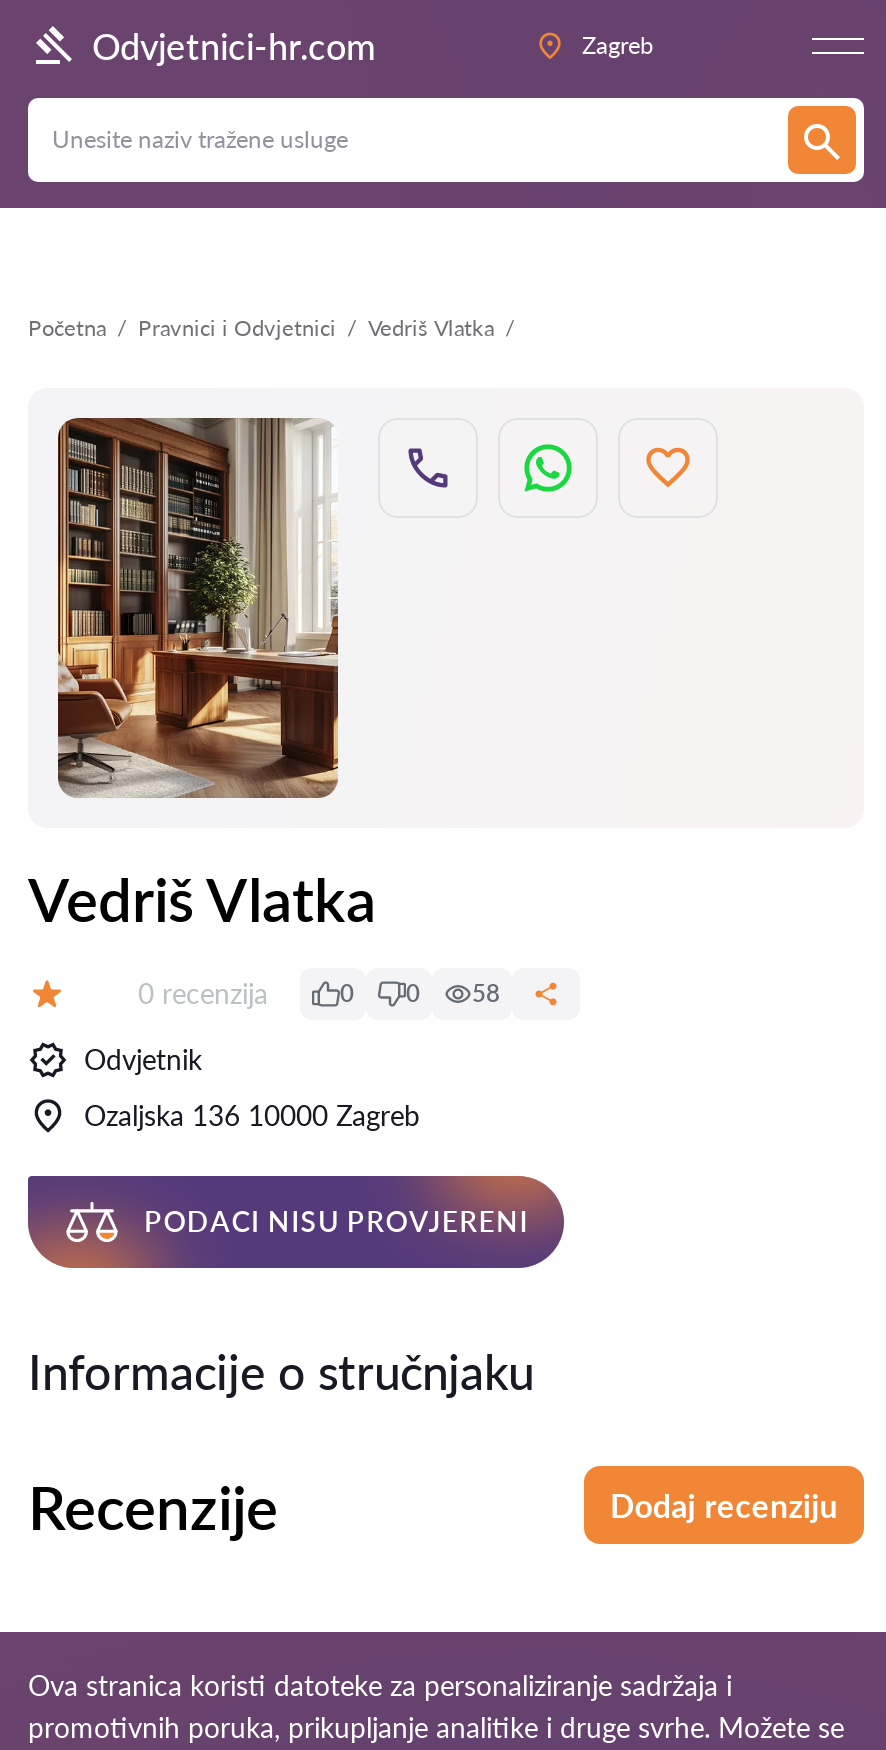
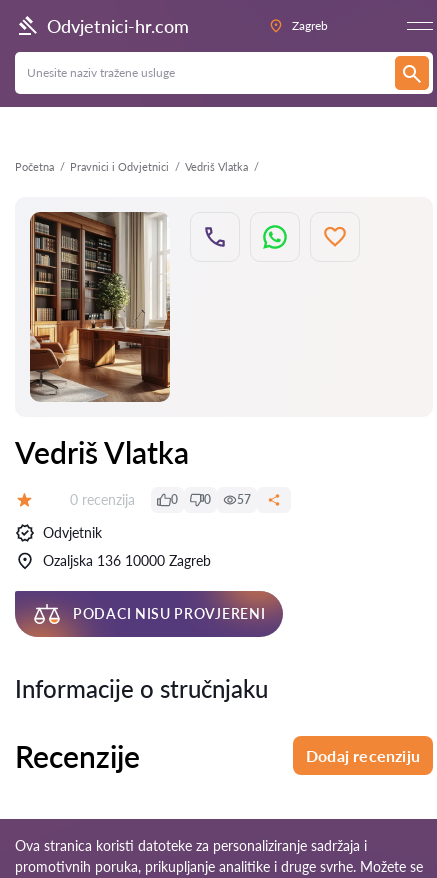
[472,978,500,1008] 58 -> [237,492,251,507] 57

